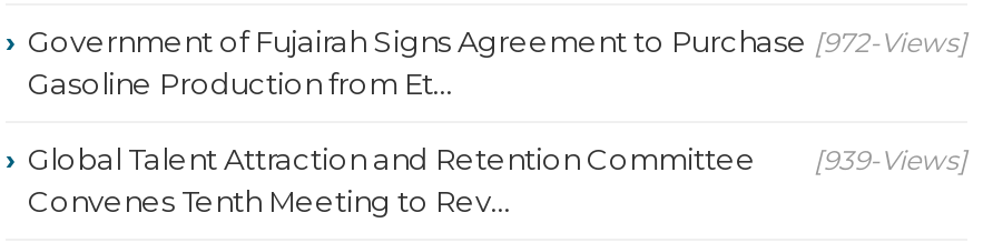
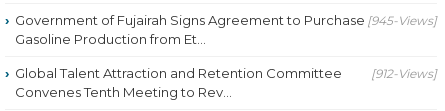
[28,23,967,59] Government of Fujairah Signs Agreement to Purchase [972-Views] -> [15,12,437,28] Government of Fujairah Signs Agreement to Purchase [945-Views]
[28,141,967,176] Global Talent Attraction and Retention Committee [939-Views] -> [15,65,437,81] Global Talent Attraction and Retention Committee [912-Views]

